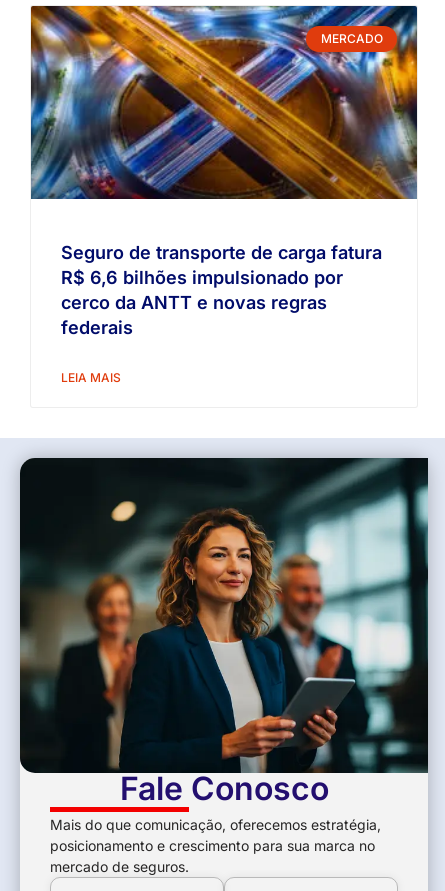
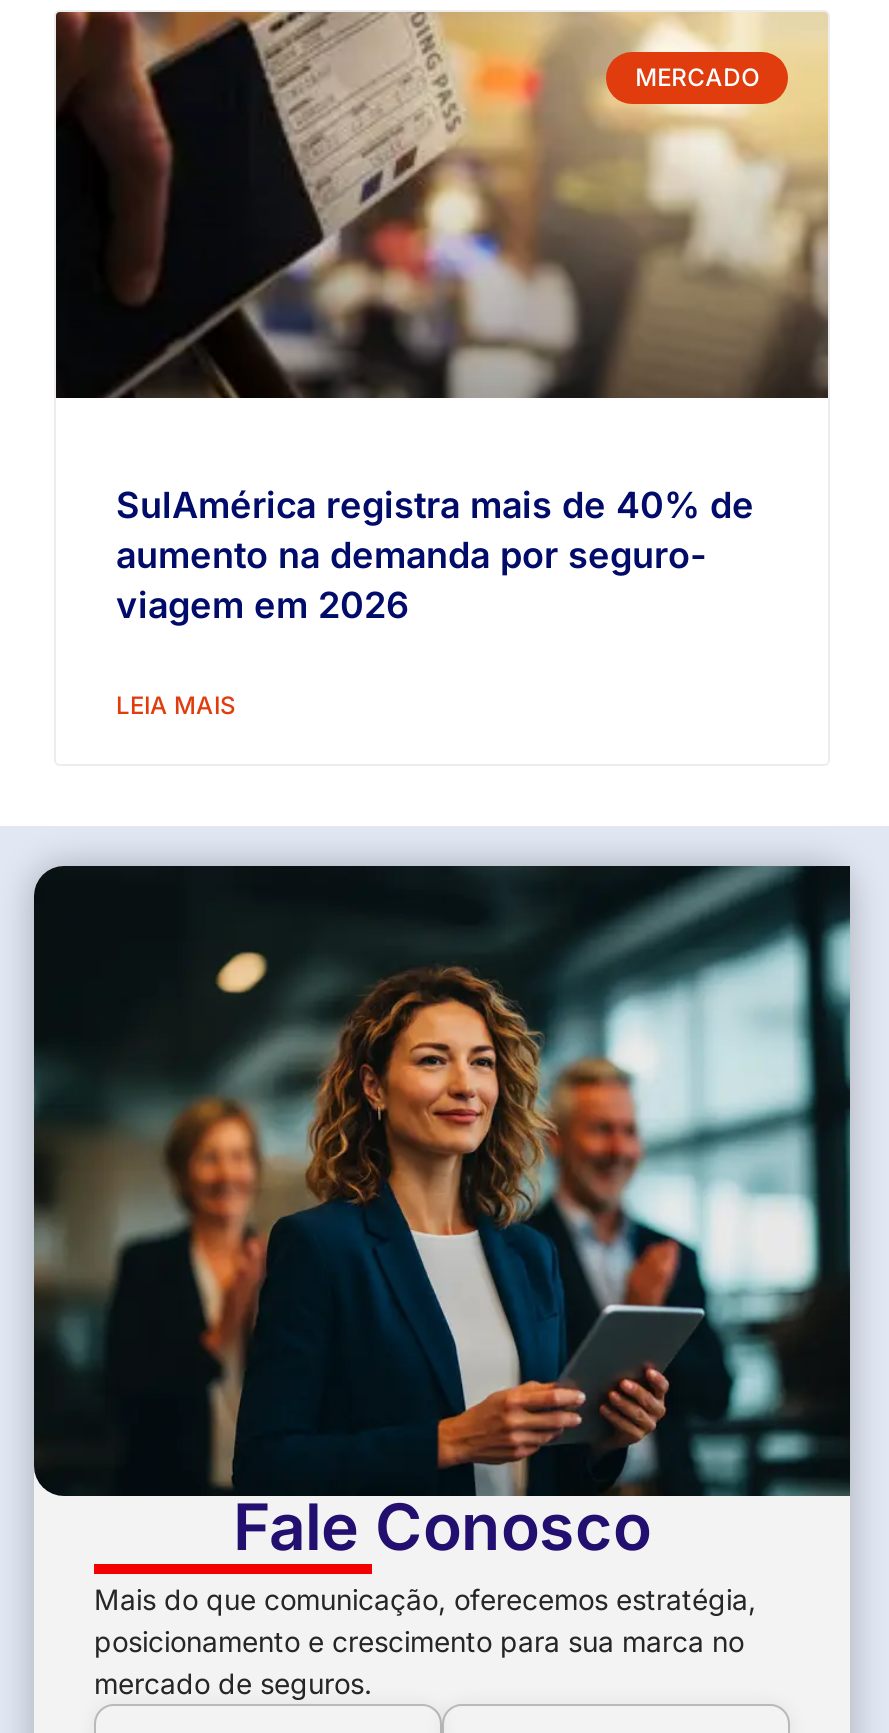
[30,5,418,200] [image] -> [54,10,830,400] [image]
[61,242,382,338] Seguro de transporte de carga fatura | R$ 6,6 bilhões impulsionado por | cerco da ANTT e novas regras | federais -> [116,484,754,626] SulAmérica registra mais de 40% de | aumento na demanda por seguro- | viagem em 2026

